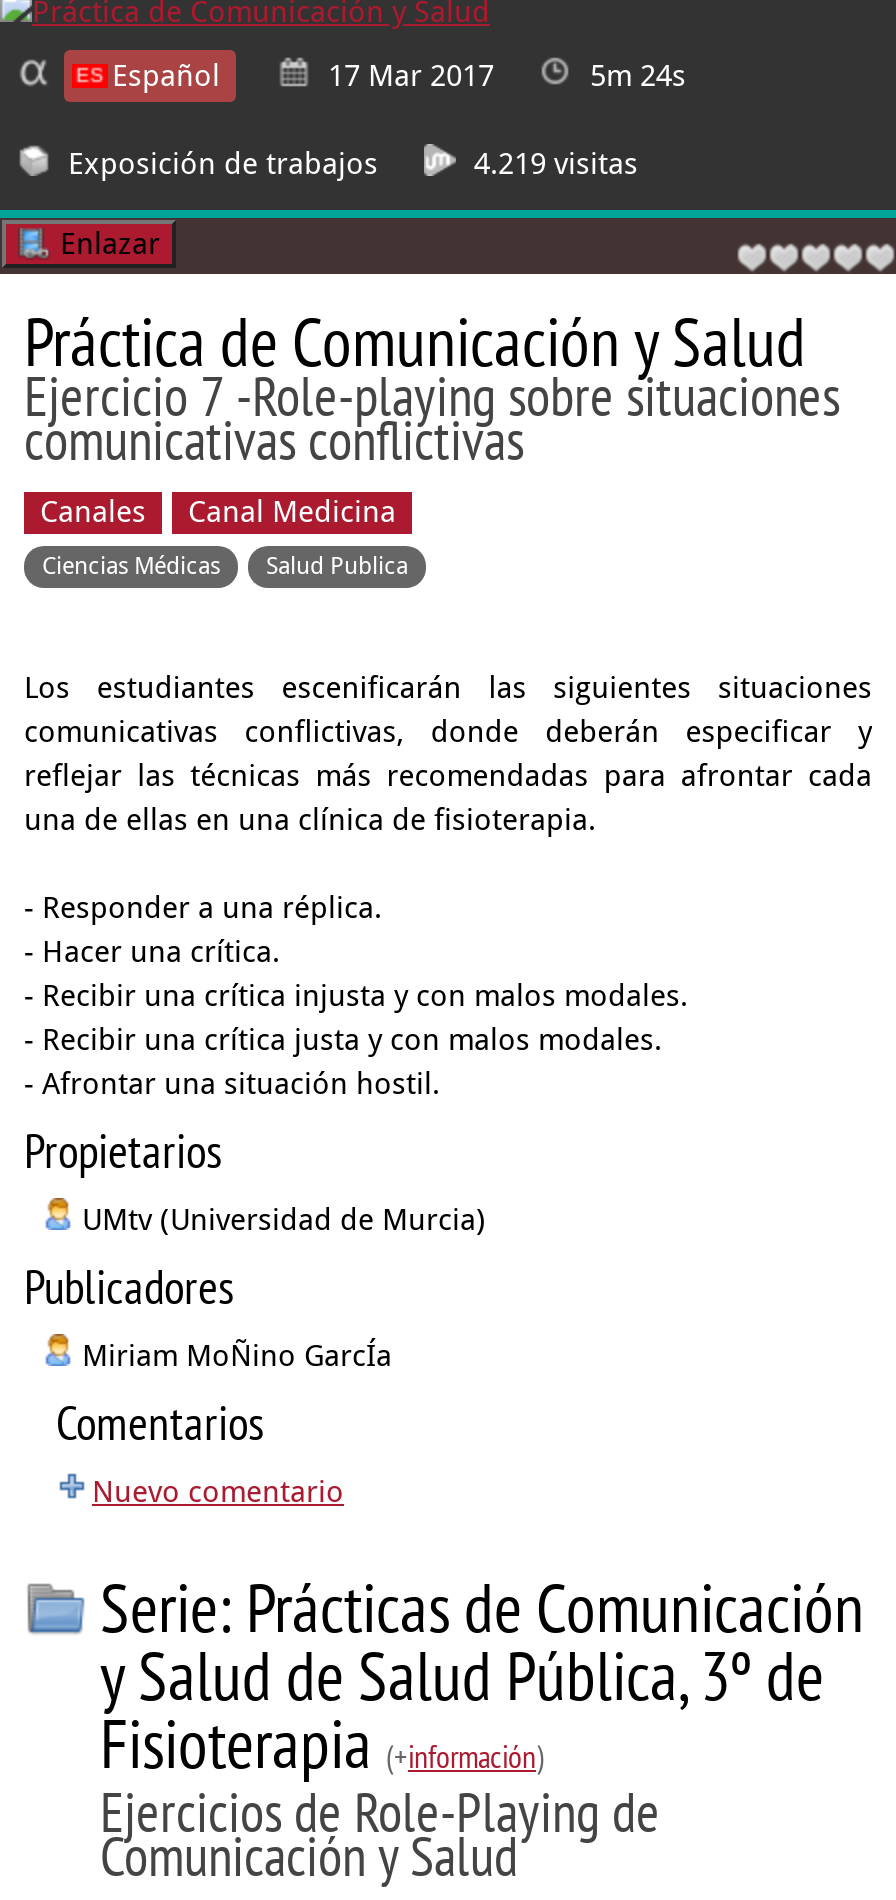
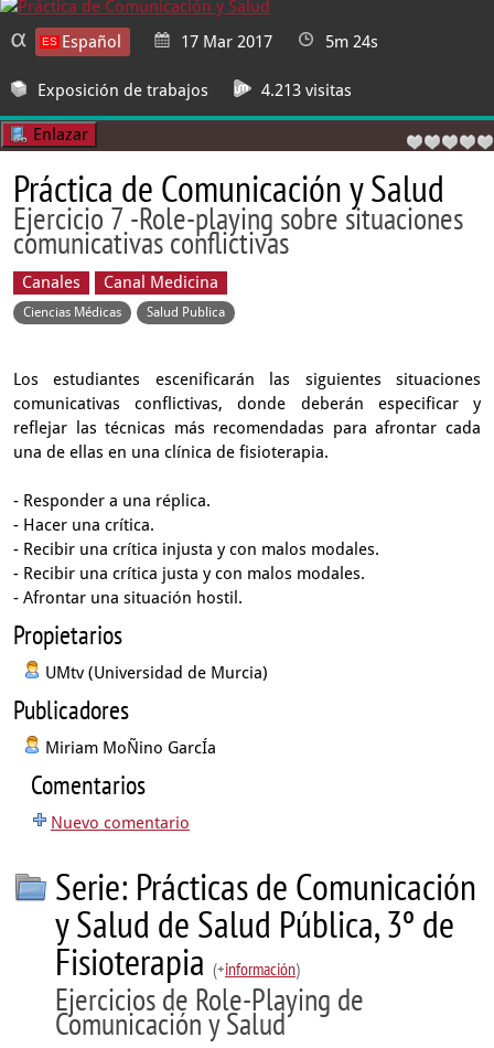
[474,146,638,182] 4.219 visitas -> [261,81,352,100] 4.213 visitas

